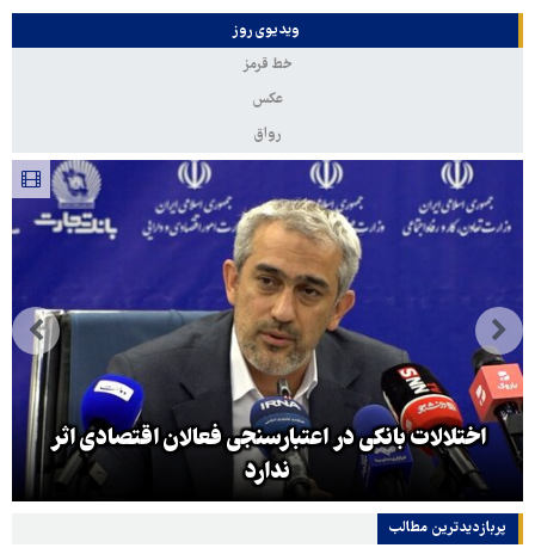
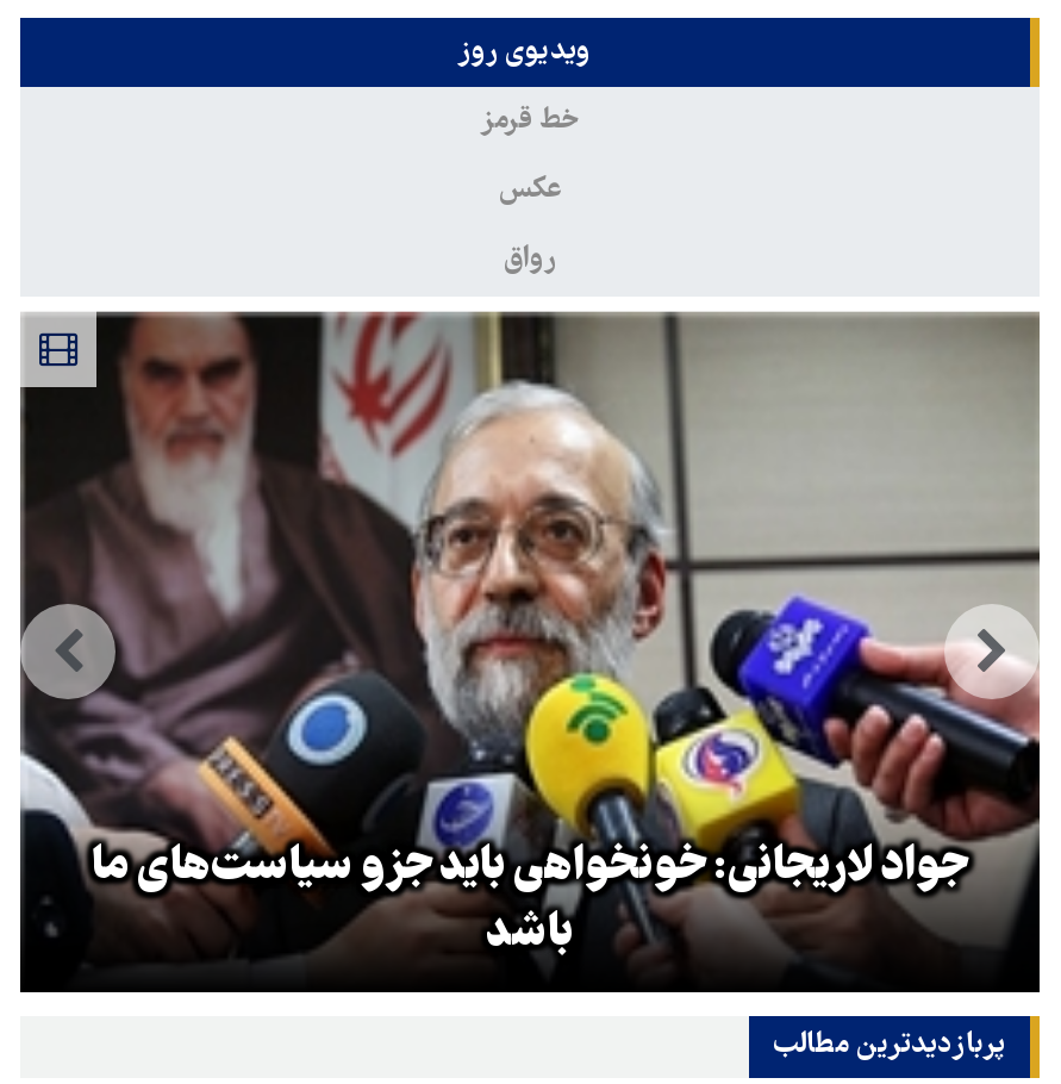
[11,159,524,489] [image] | اختلالات بانکی در اعتبارسنجی فعالان اقتصادی اثر | ندارد -> [20,309,1042,968] [image] | جواد لاریجانی: خونخواهی باید جزو سیاست‌های ما | باشد

